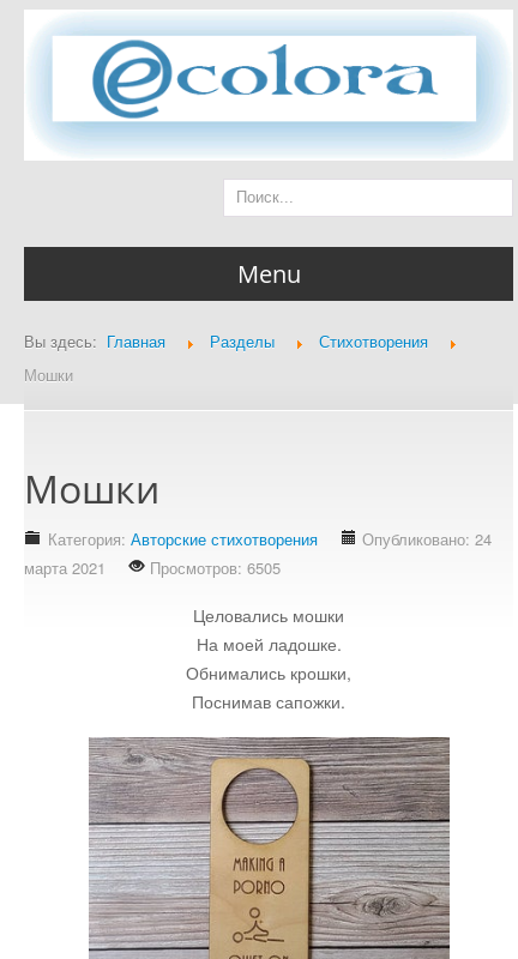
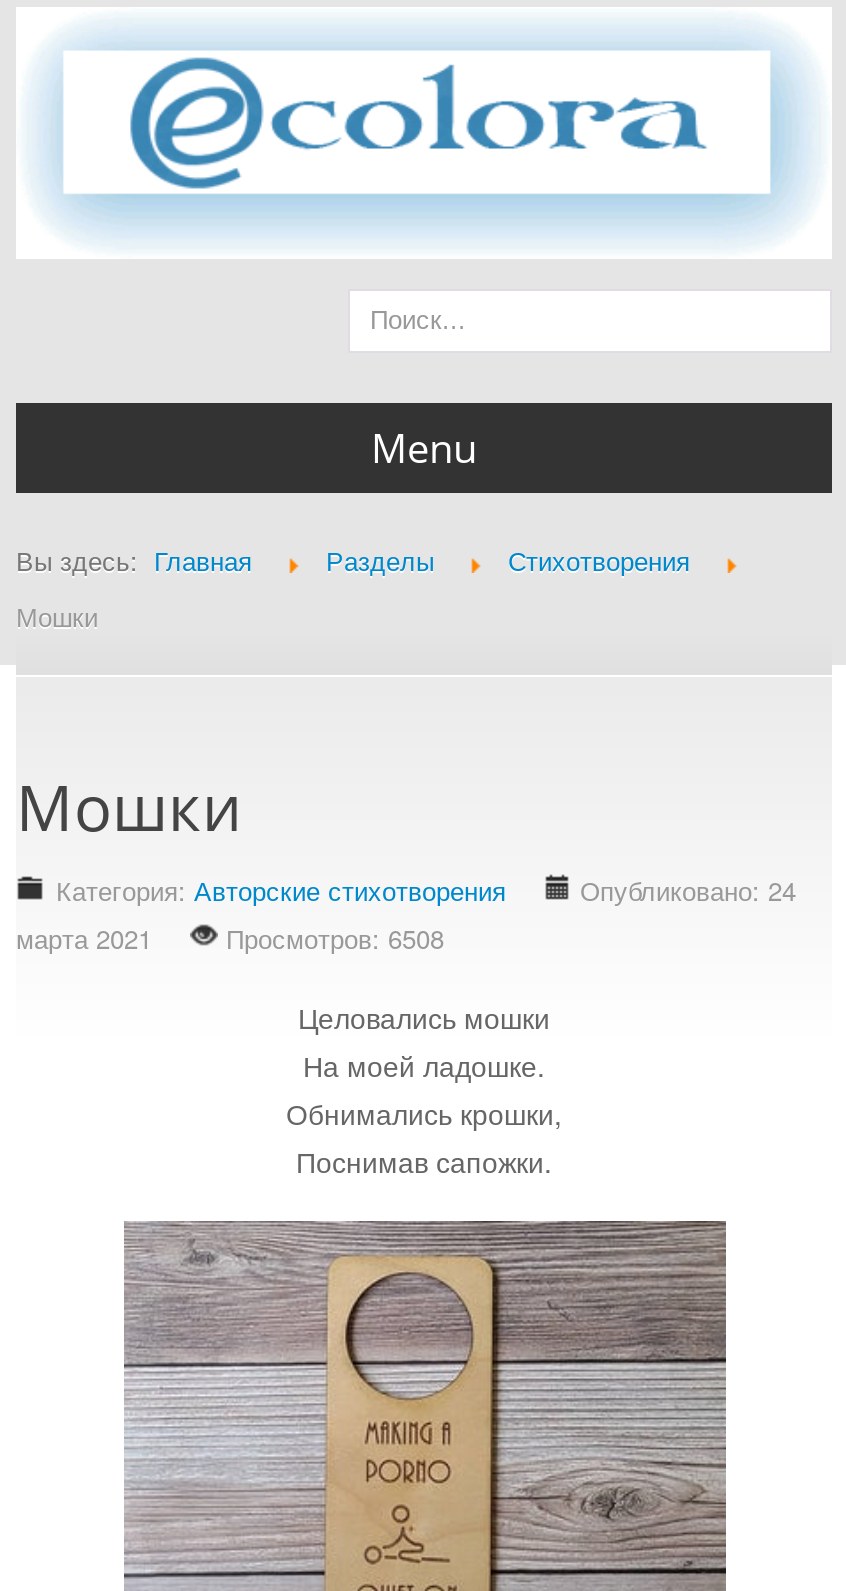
[24,557,281,579] марта 2021 Просмотров: 6505 -> [16,920,444,958] марта 2021 Просмотров: 6508

